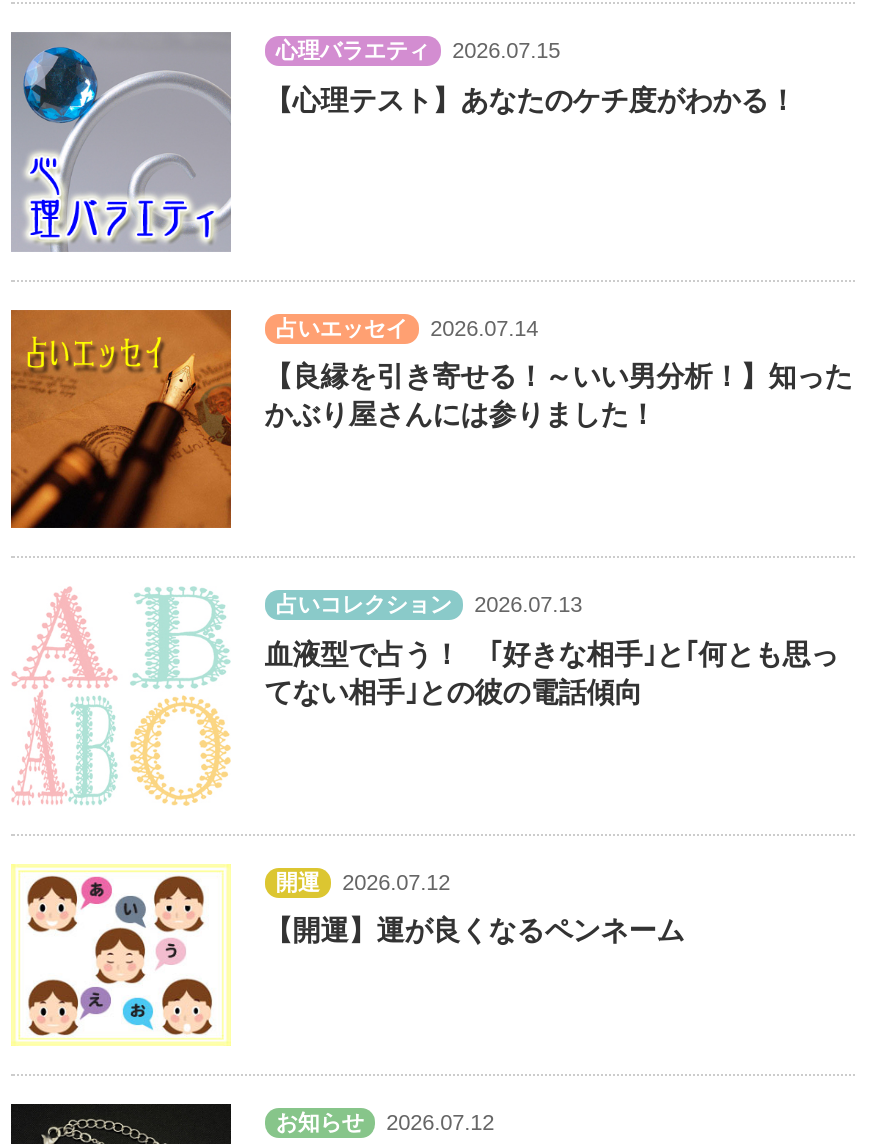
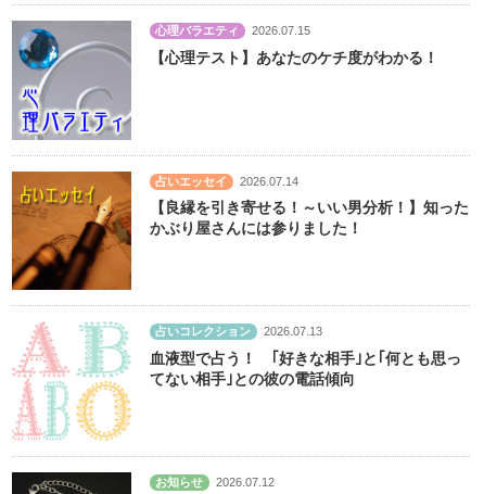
[11,864,685,1046] [image] | 開運 | 2026.07.12 | 【開運】運が良くなるペンネーム -> none

